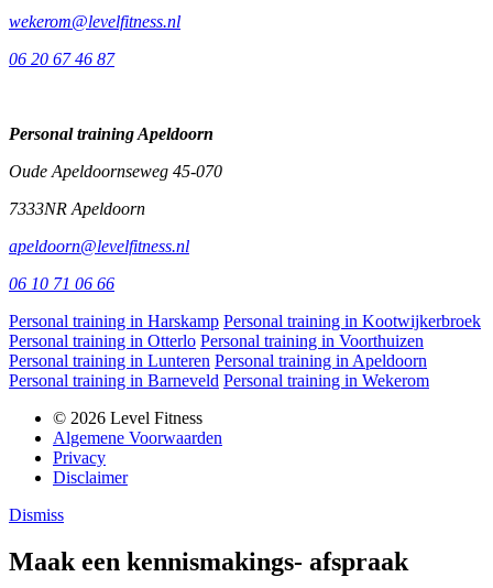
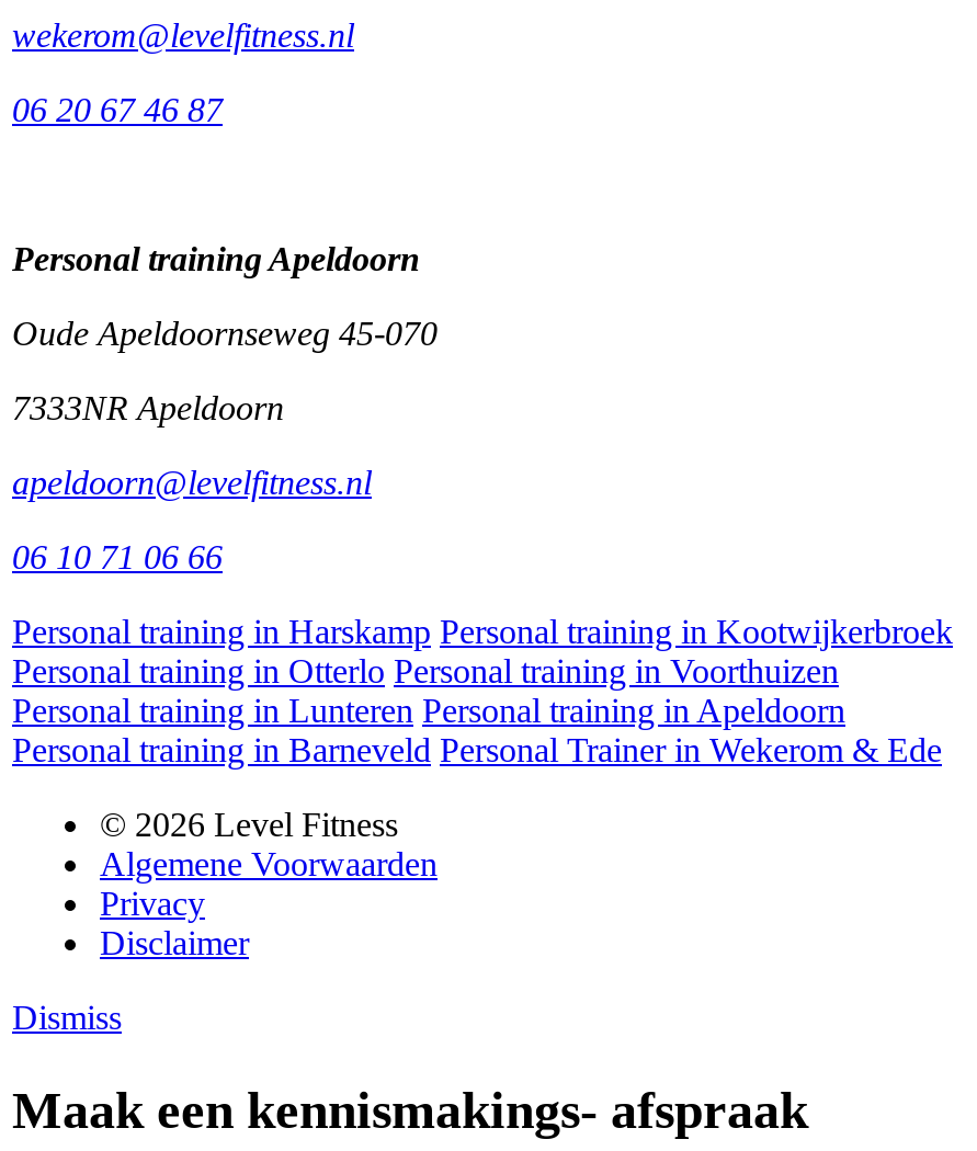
[9,371,429,390] Personal training in Barneveld Personal training in Wekerom -> [12,732,942,769] Personal training in Barneveld Personal Trainer in Wekerom & Ede

